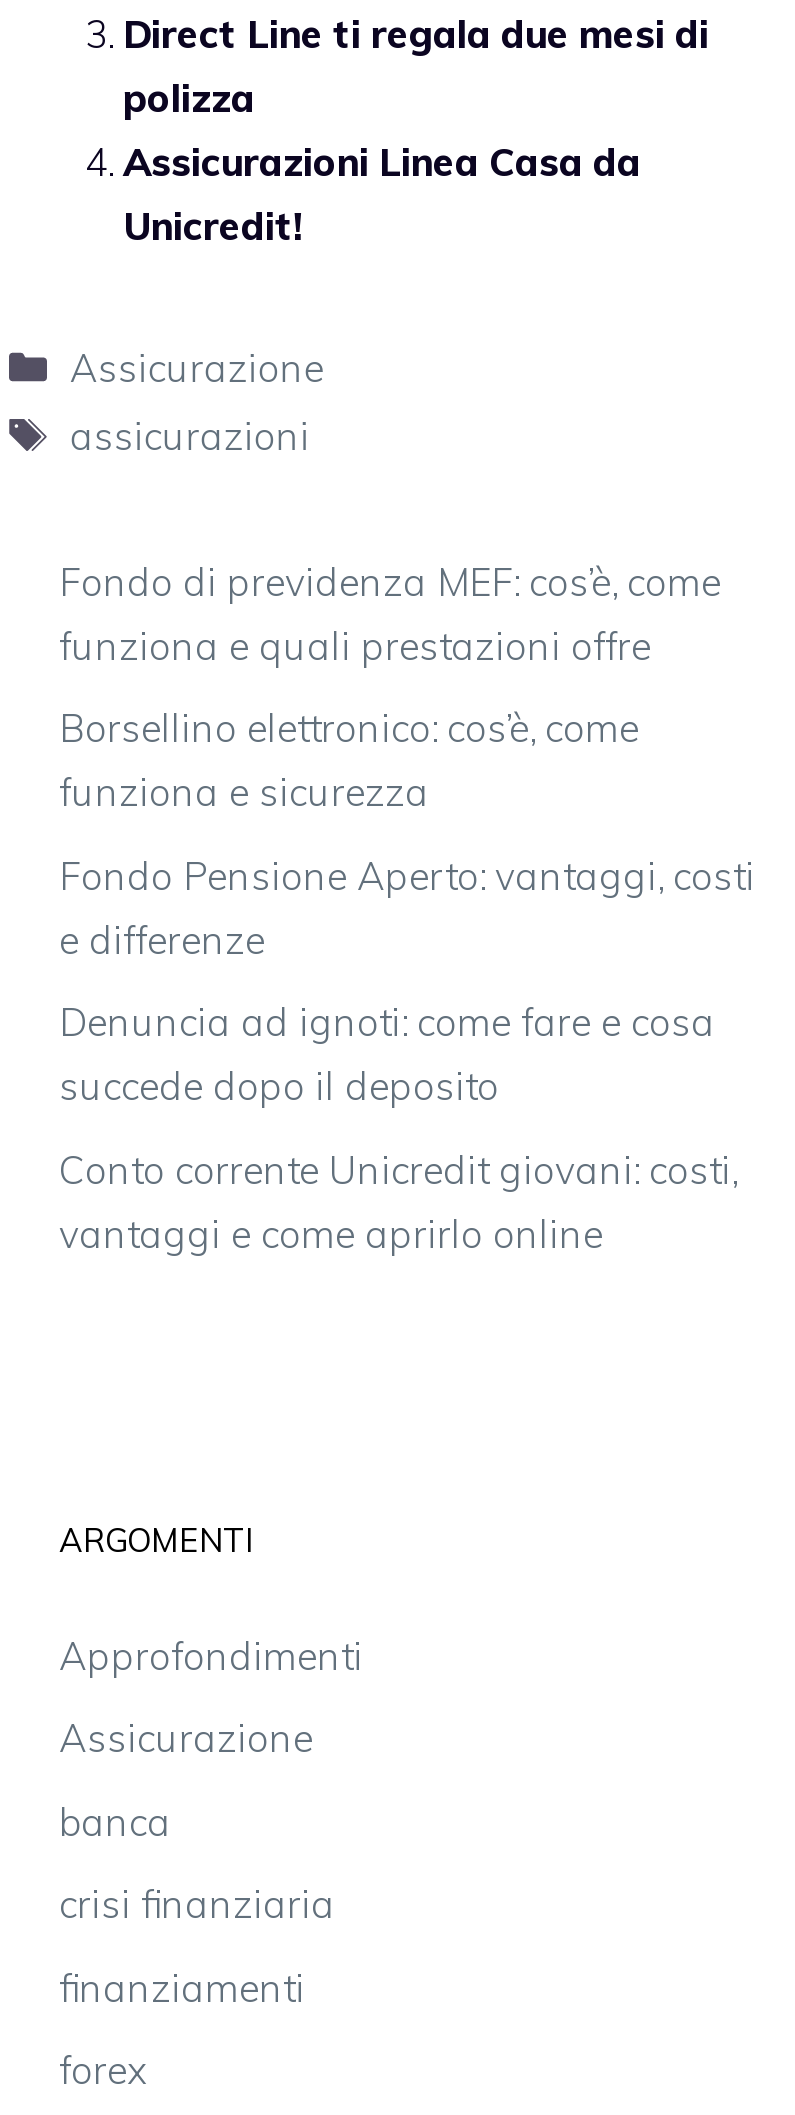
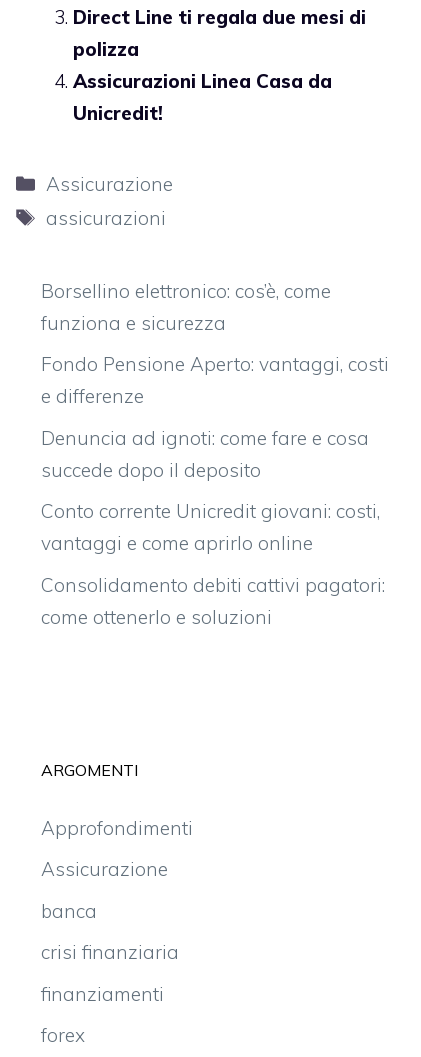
[59,557,721,669] Fondo di previdenza MEF: cos’è, come | funziona e quali prestazioni offre -> none
moved [59,704,755,1257] -> [41,278,389,555]: Borsellino elettronico: cos’è, come | funziona e sicurezza | Fondo Pensione Aperto: vantaggi, costi | e differenze | Denuncia ad ignoti: come fare e cosa | succede dopo il deposito | Conto corrente Unicredit giovani: costi, | vantaggi e come aprirlo online
none -> [41,572,385,628] Consolidamento debiti cattivi pagatori: | come ottenerlo e soluzioni

